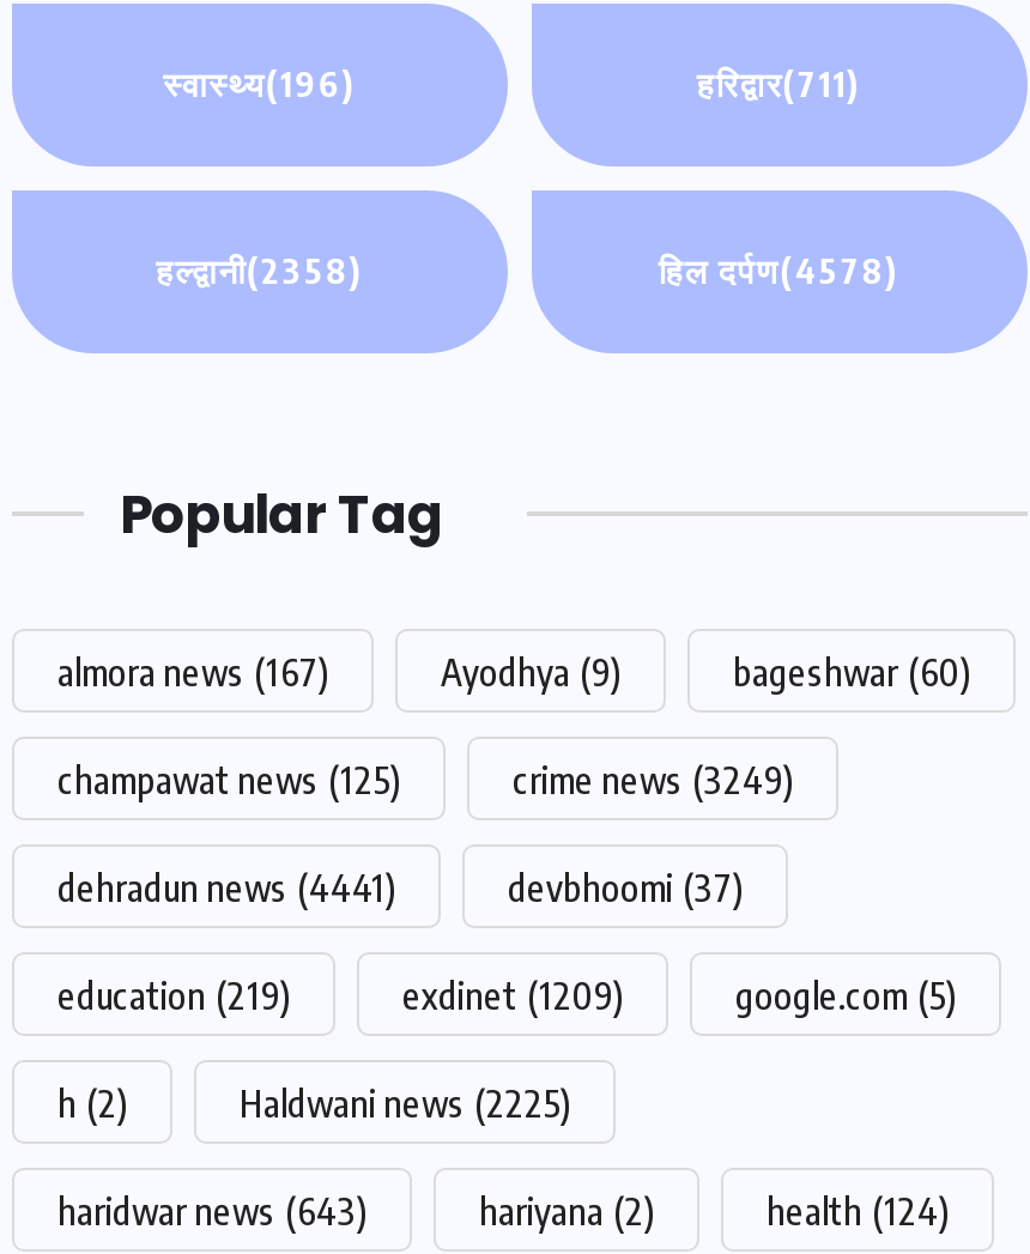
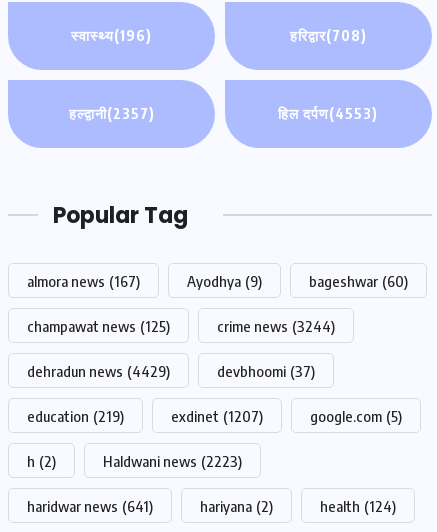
[697,63,862,104] हरिद्वार(711) -> [290,27,367,44] हरिद्वार(708)
[156,250,364,291] हल्द्वानी(2358) -> [69,105,155,122] हल्द्वानी(2357)
[658,250,900,291] हिल दर्पण(4578) -> [278,105,378,122] हिल दर्पण(4553)
[513,758,793,801] crime news (3249) -> [217,317,335,335] crime news (3244)
[57,865,395,909] dehradun news (4441) -> [27,362,170,380] dehradun news (4429)
[402,973,623,1016] exdinet (1209) -> [171,407,263,425] exdinet (1207)
[240,1081,570,1124] Haldwani news (2225) -> [103,452,242,470] Haldwani news (2223)
[57,1189,366,1232] haridwar news (643) -> [27,497,153,515] haridwar news (641)

